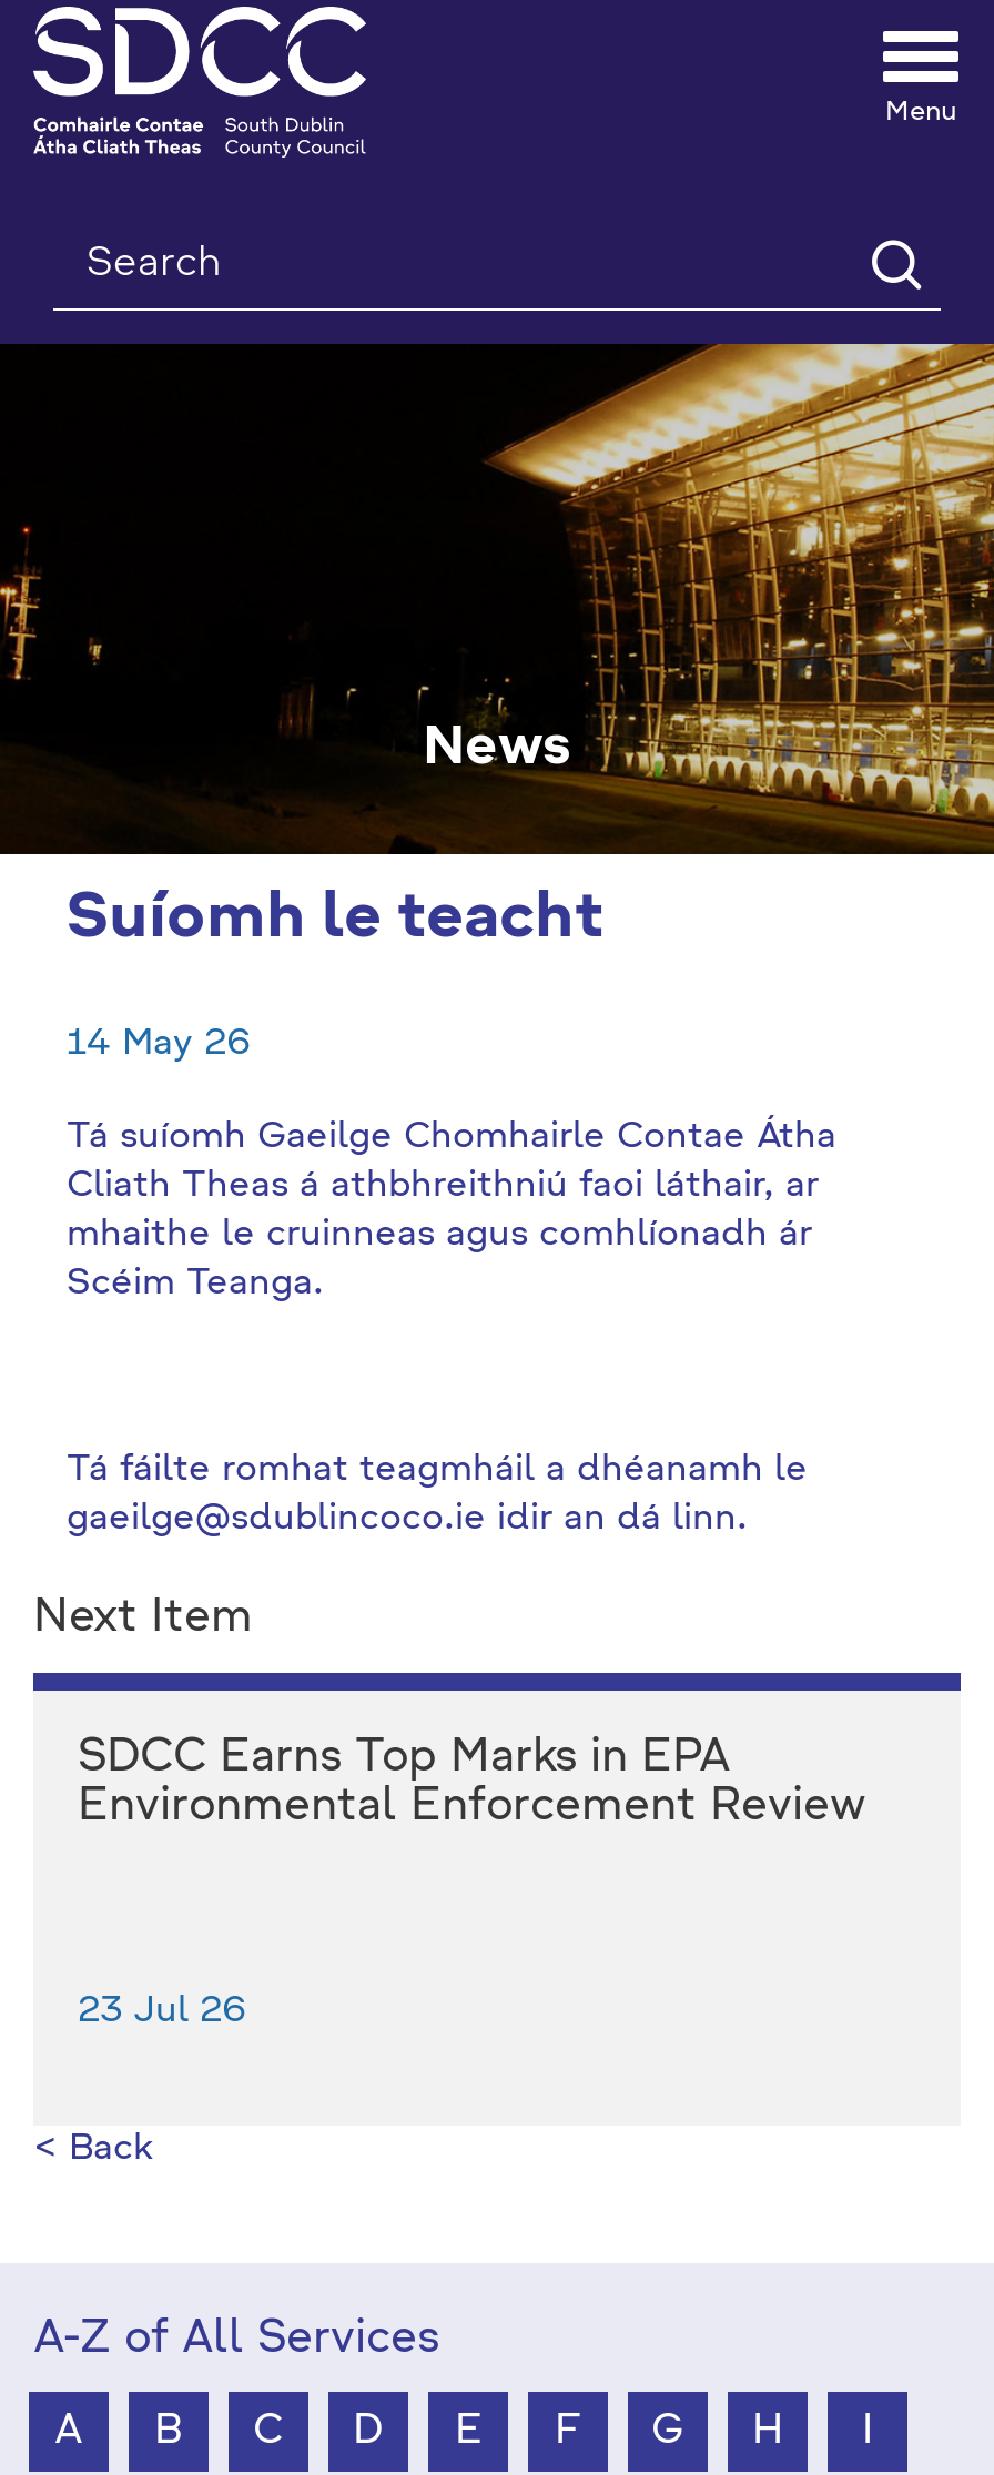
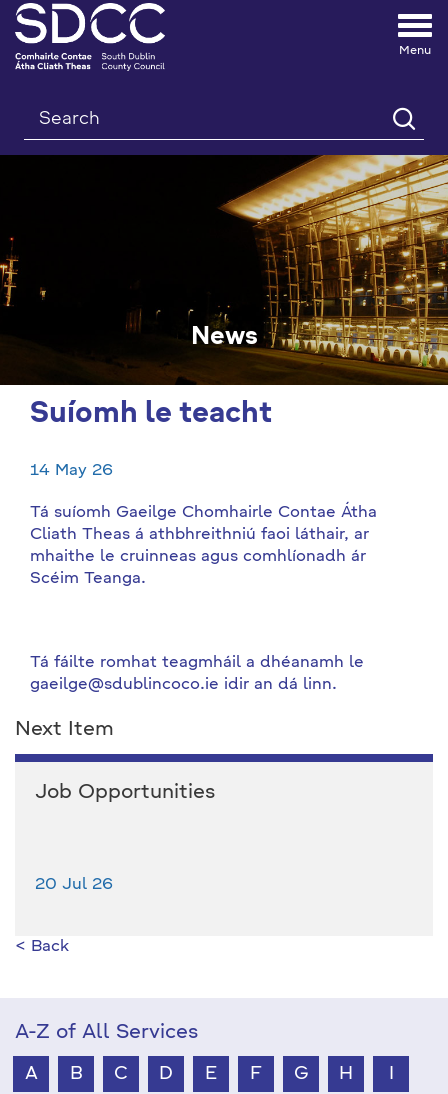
[78,1737,865,1830] SDCC Earns Top Marks in EPA | Environmental Enforcement Review -> [35,783,215,803] Job Opportunities
[78,1995,246,2030] 23 Jul 26 -> [35,877,113,893] 20 Jul 26

